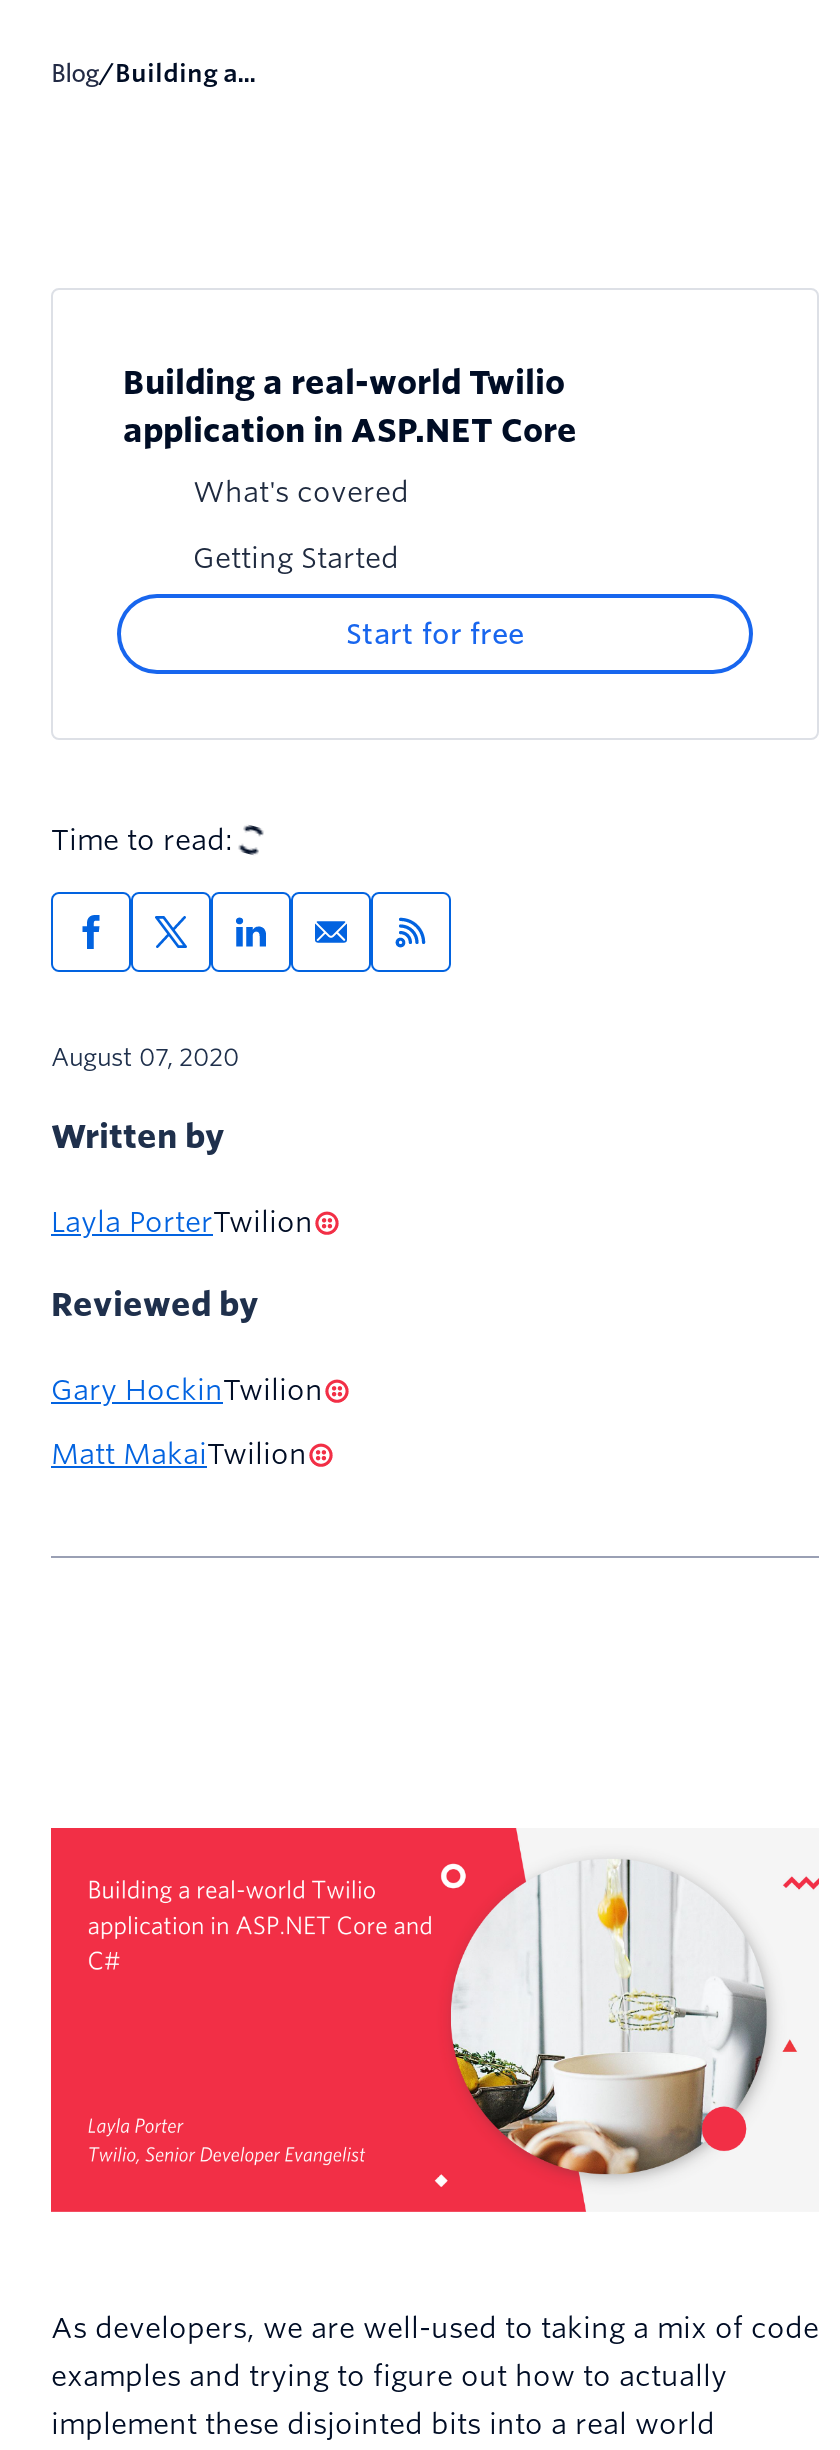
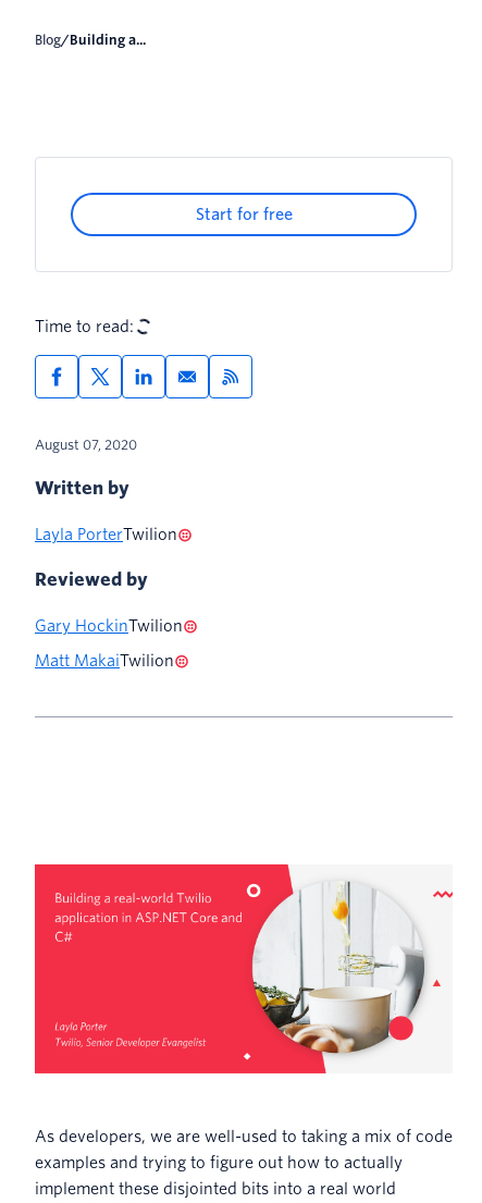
[123,364,577,574] Building a real-world Twilio | application in ASP.NET Core | What's covered | Getting Started -> none

